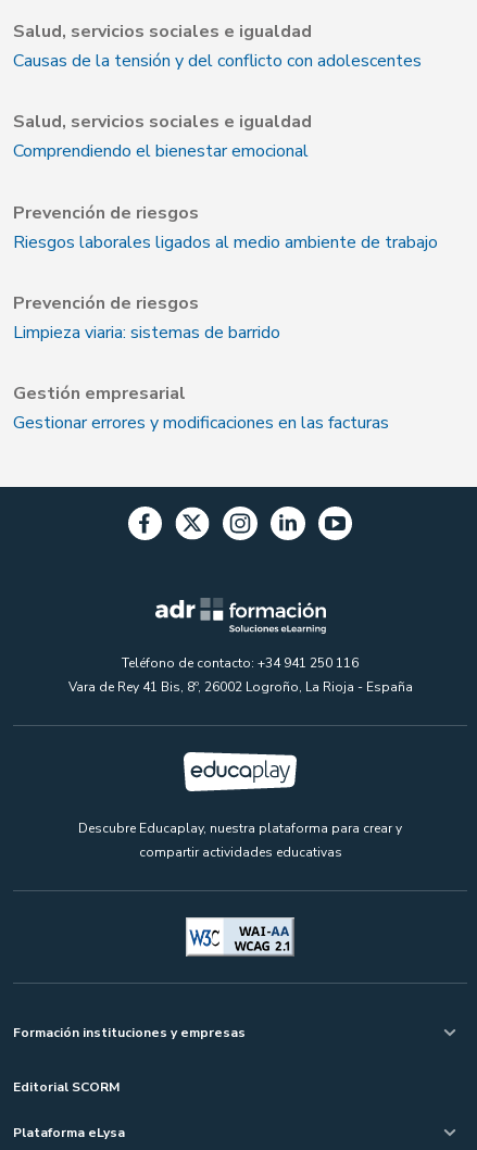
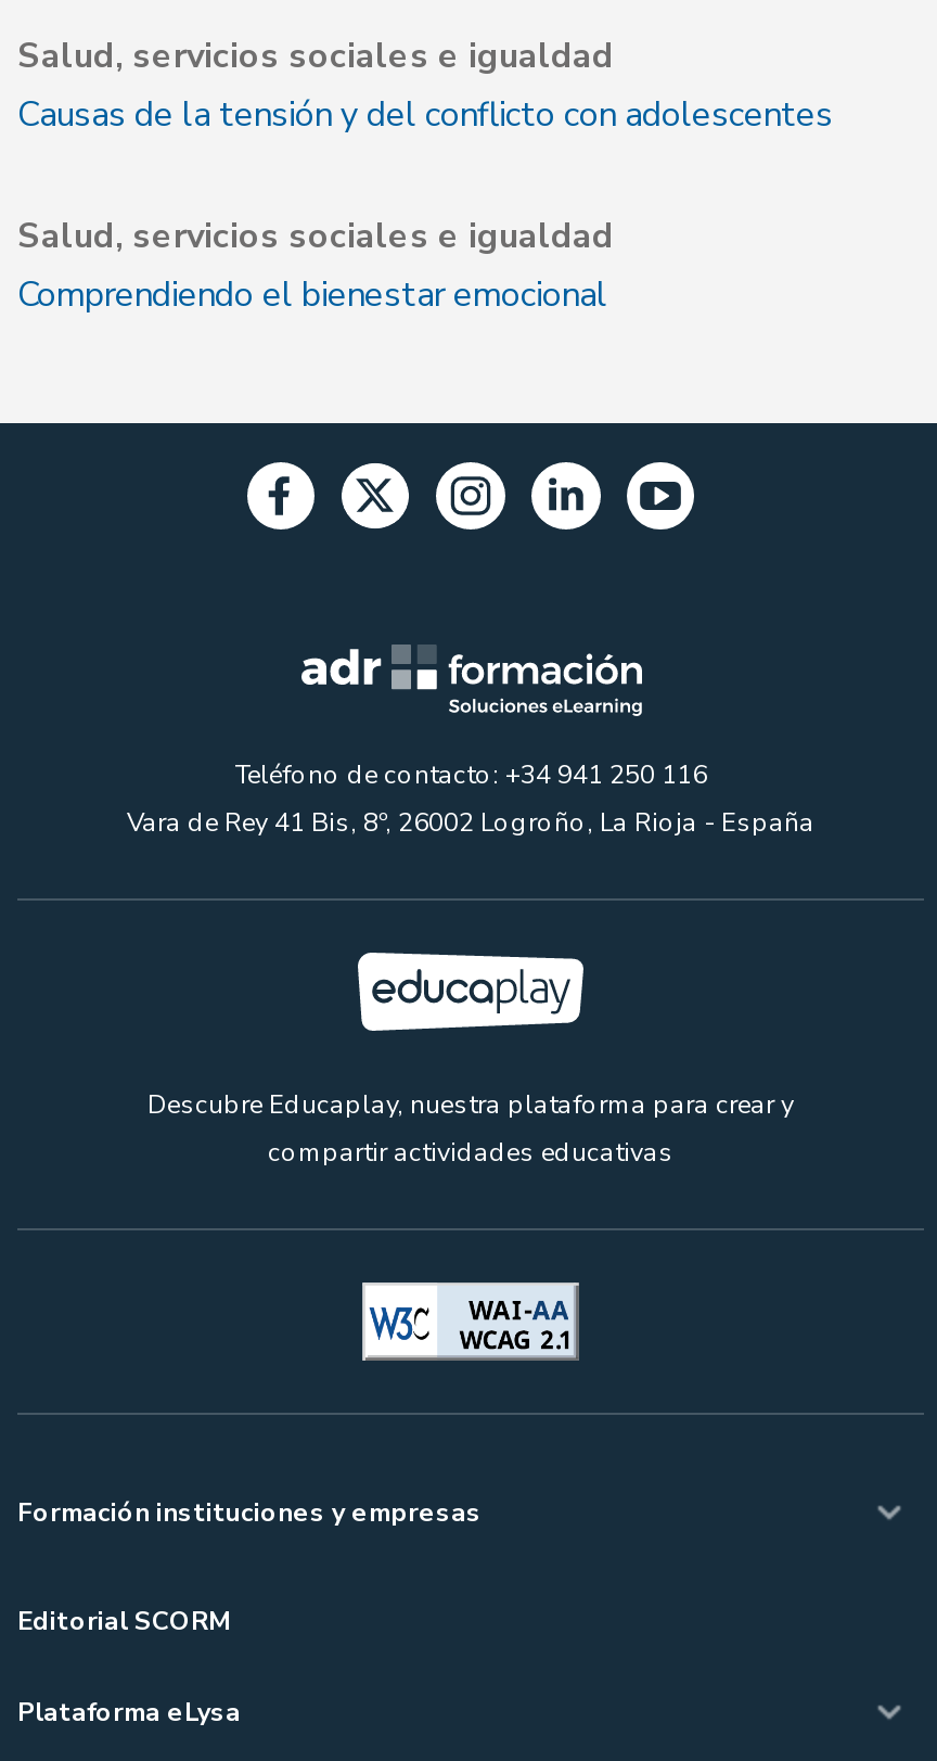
[13,201,438,435] Prevención de riesgos | Riesgos laborales ligados al medio ambiente de trabajo | Prevención de riesgos | Limpieza viaria: sistemas de barrido | Gestión empresarial | Gestionar errores y modificaciones en las facturas -> none

